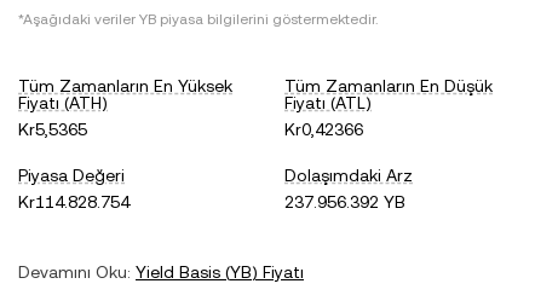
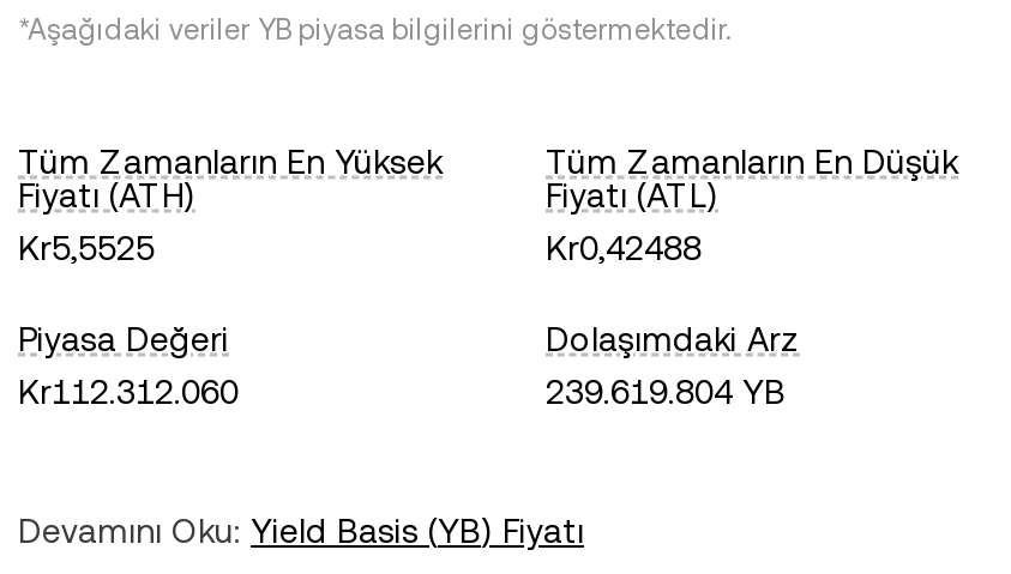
[18,120,87,139] Kr5,5365 -> [18,229,155,267] Kr5,5525
[284,120,363,139] Kr0,42366 -> [546,229,702,267] Kr0,42488
[18,192,130,212] Kr114.828.754 -> [18,373,239,411] Kr112.312.060
[284,192,405,212] 237.956.392 YB -> [546,373,786,411] 239.619.804 YB

